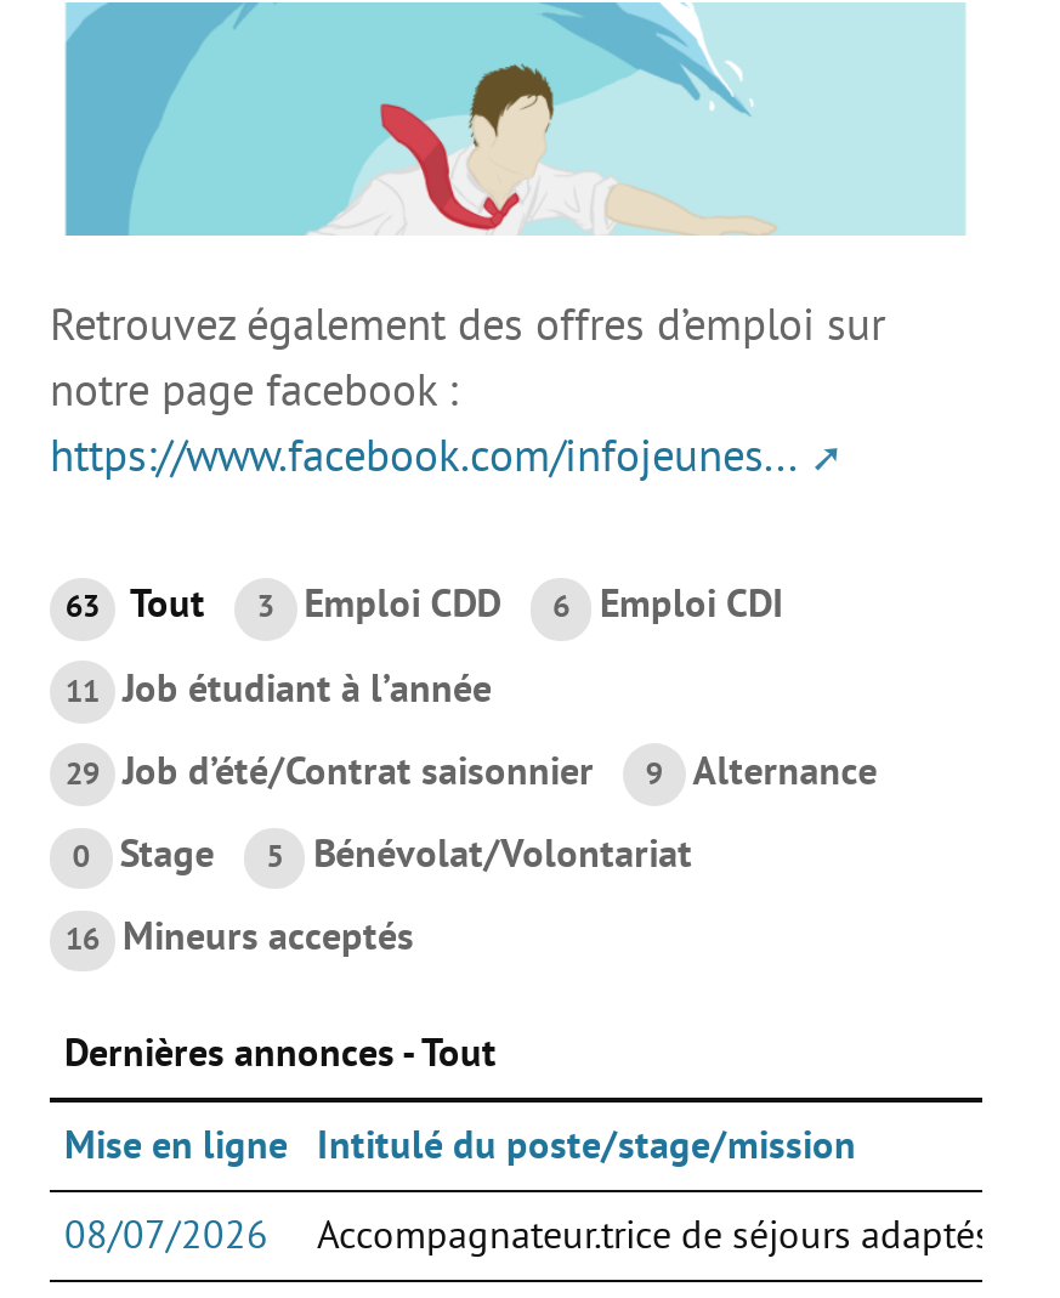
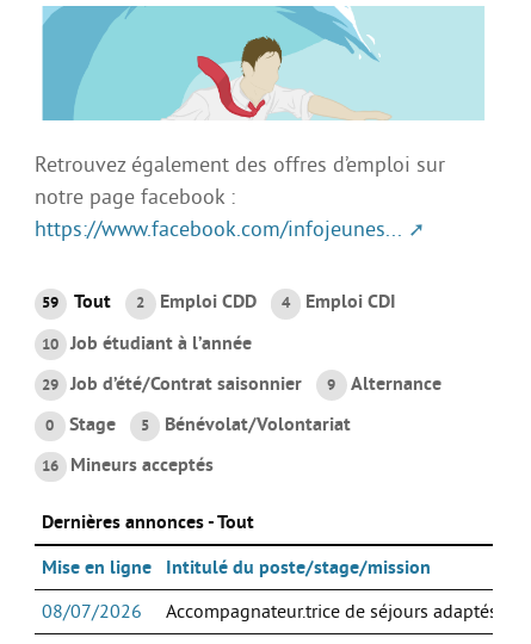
[65,591,99,625] 63 -> [42,295,59,312] 59
[257,591,274,625] 3 -> [136,295,145,312] 2
[552,591,569,625] 6 -> [282,295,290,312] 4
[65,667,492,711] 11 Job étudiant à l’année -> [42,332,252,354] 10 Job étudiant à l’année

